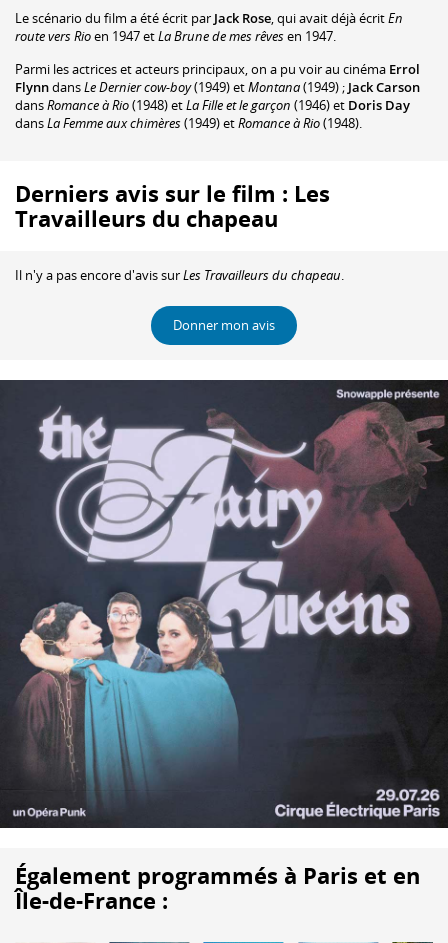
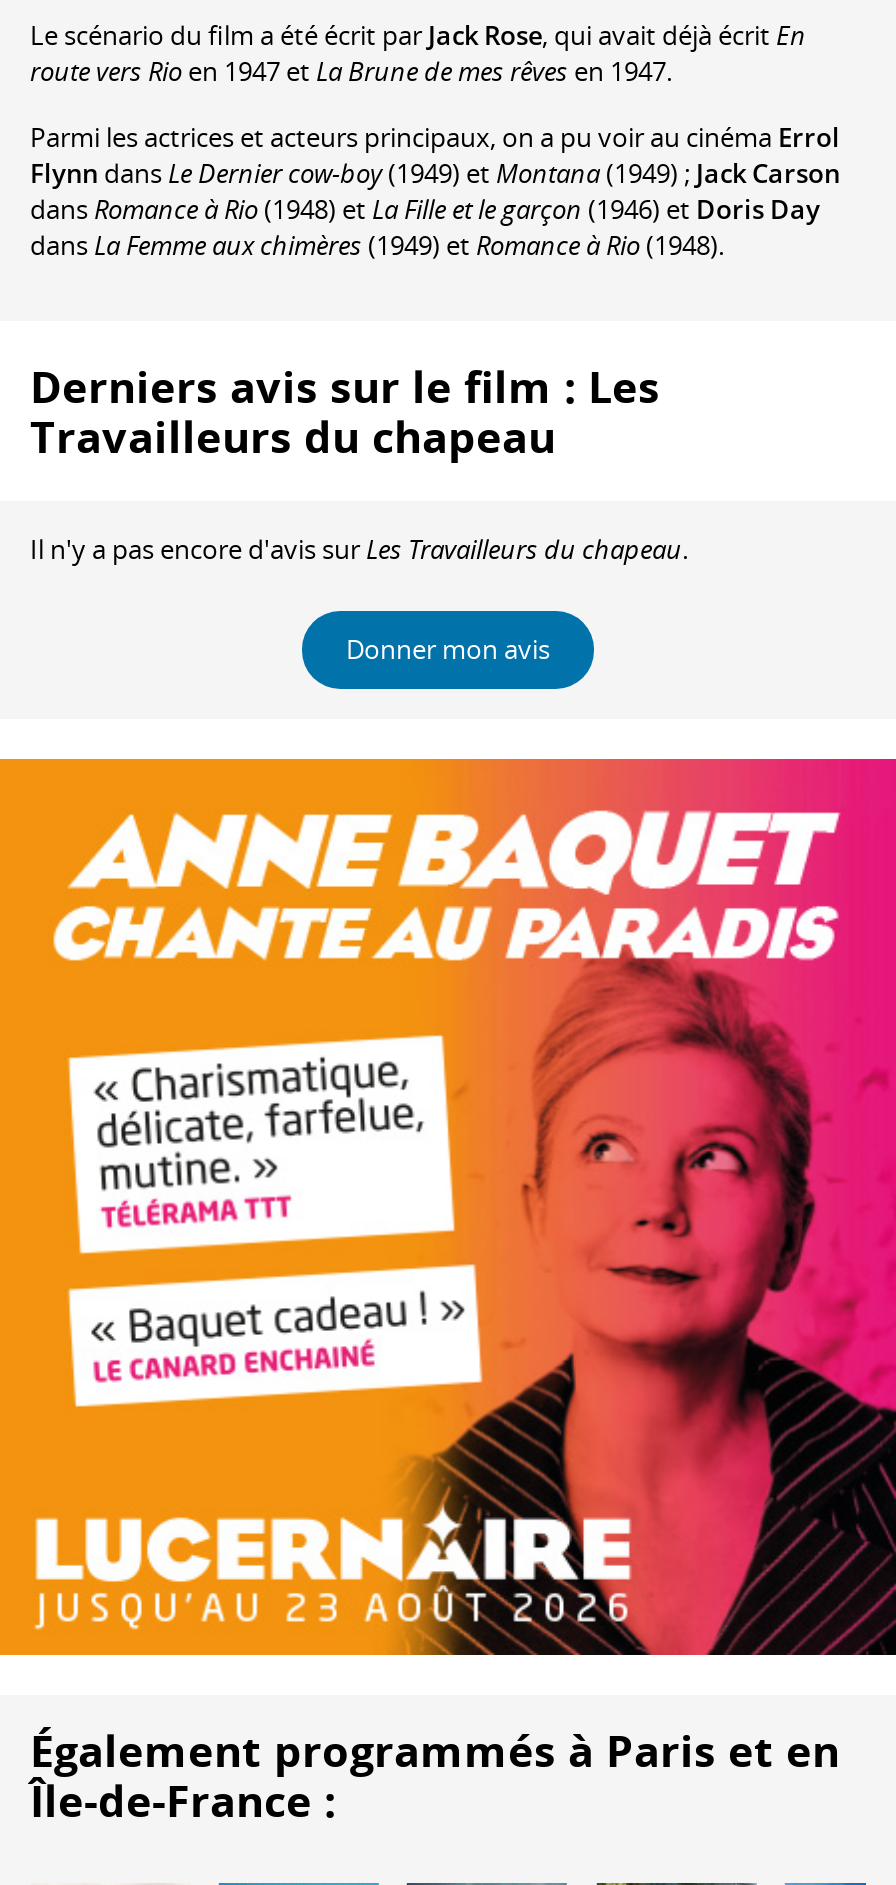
[3,379,445,829] [image] -> [6,757,890,1657] [image]

